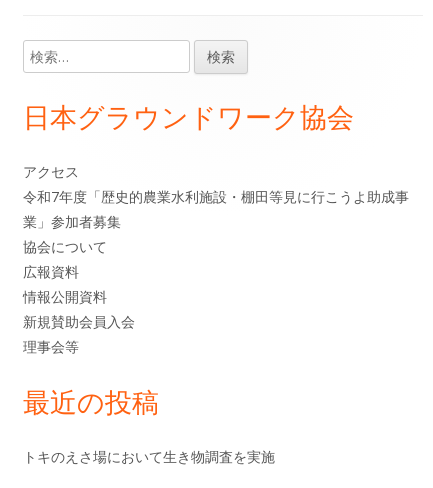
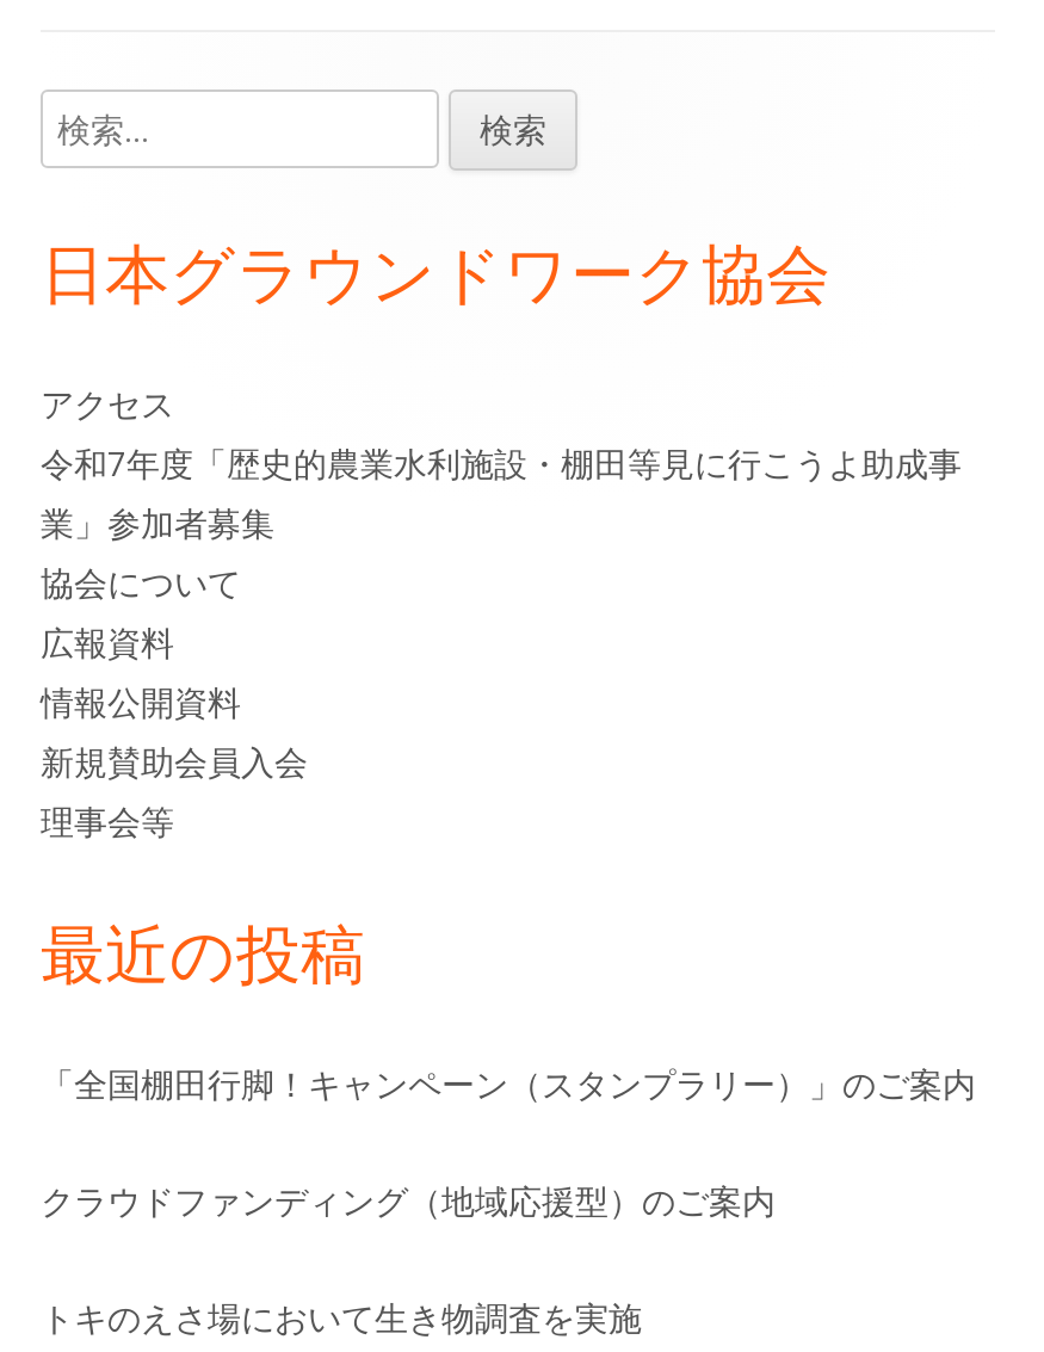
none -> [41,1060,976,1222] 「全国棚田行脚！キャンペーン（スタンプラリー）」のご案内 | クラウドファンディング（地域応援型）のご案内

